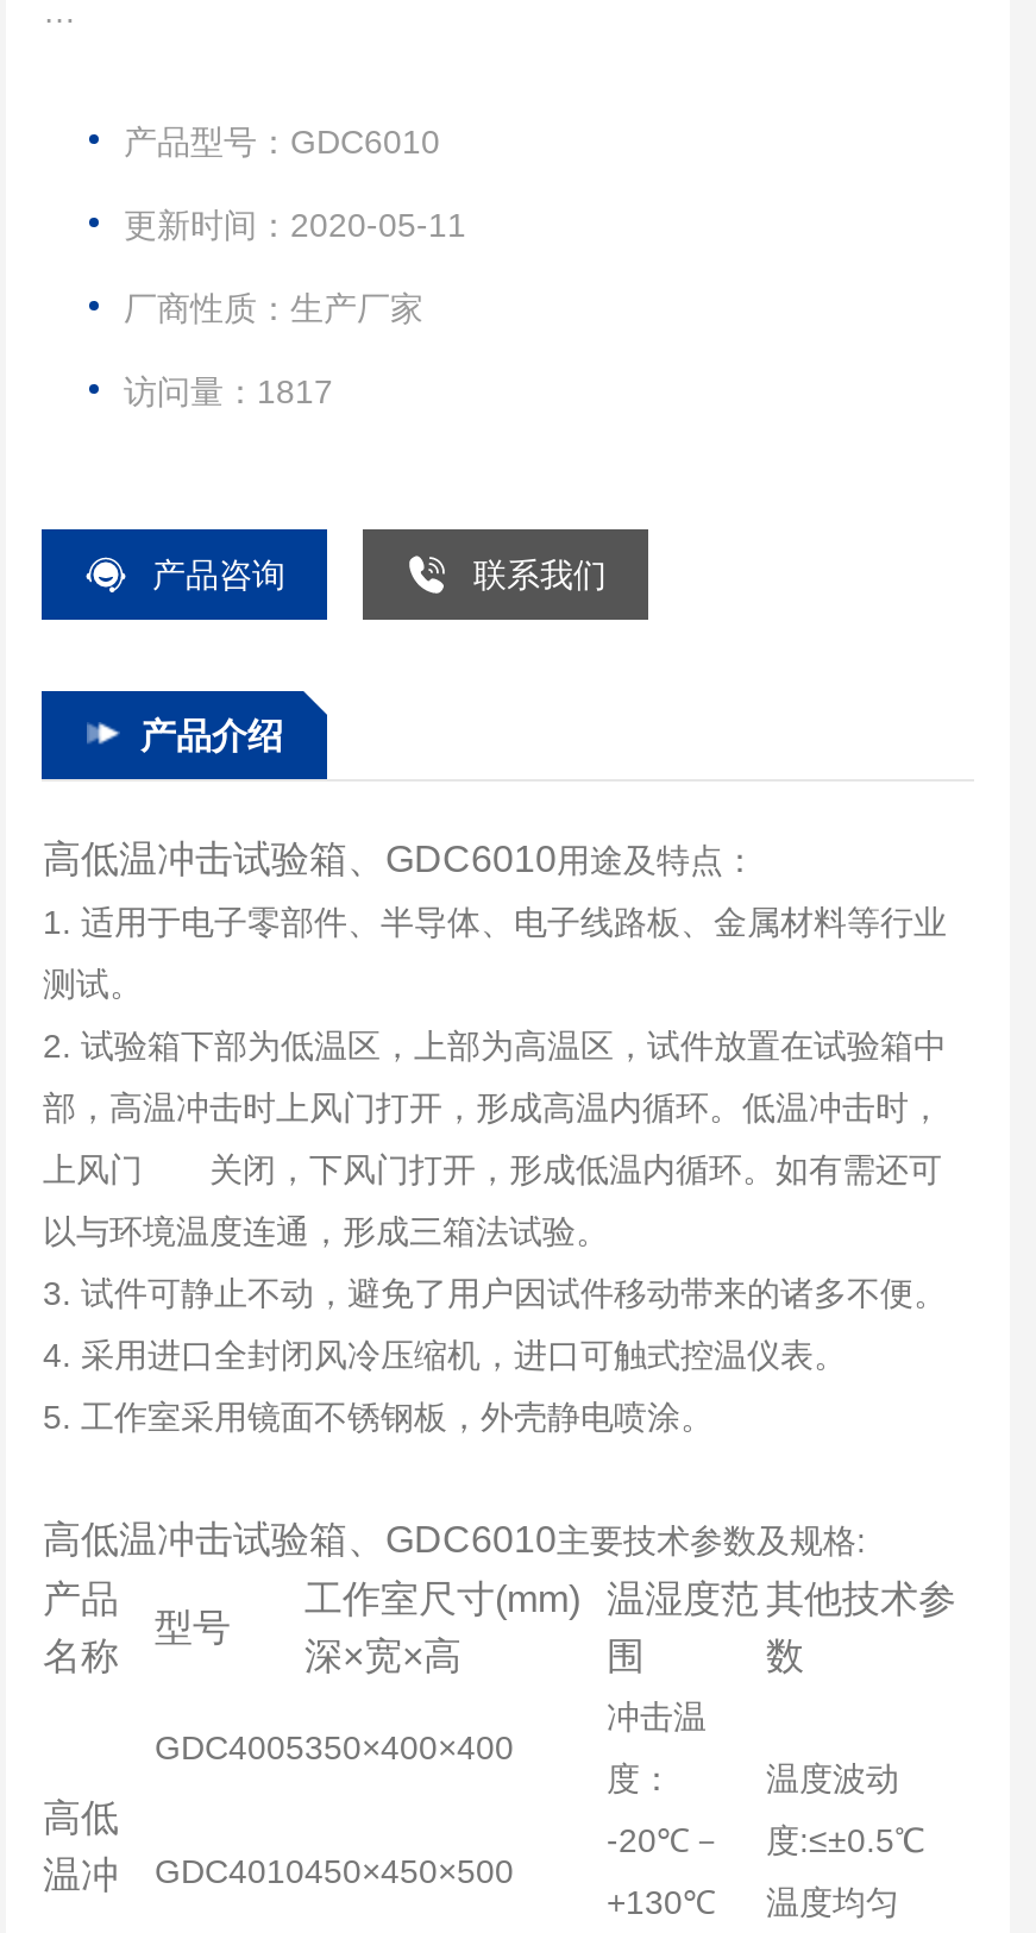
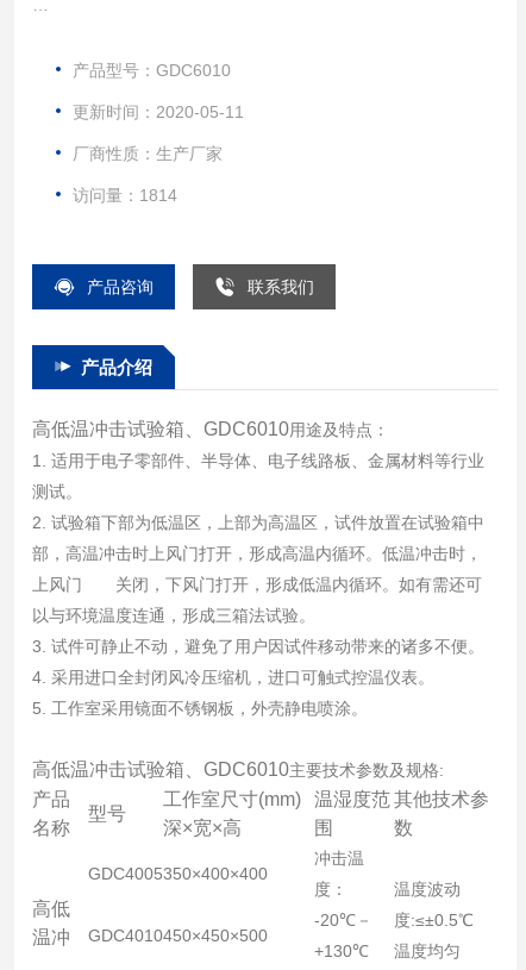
[123,372,333,410] 访问量：1817 -> [73,186,178,205] 访问量：1814

